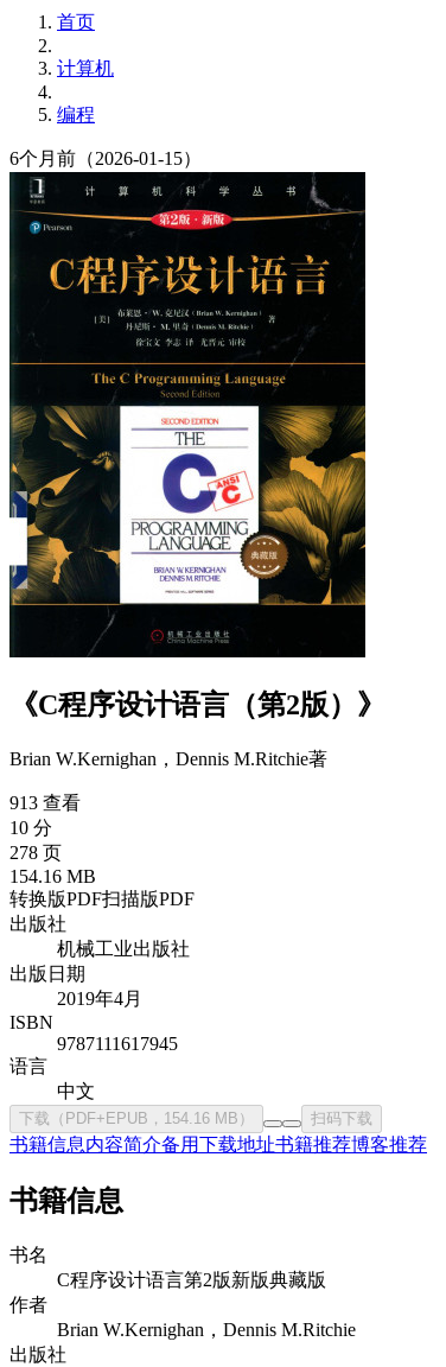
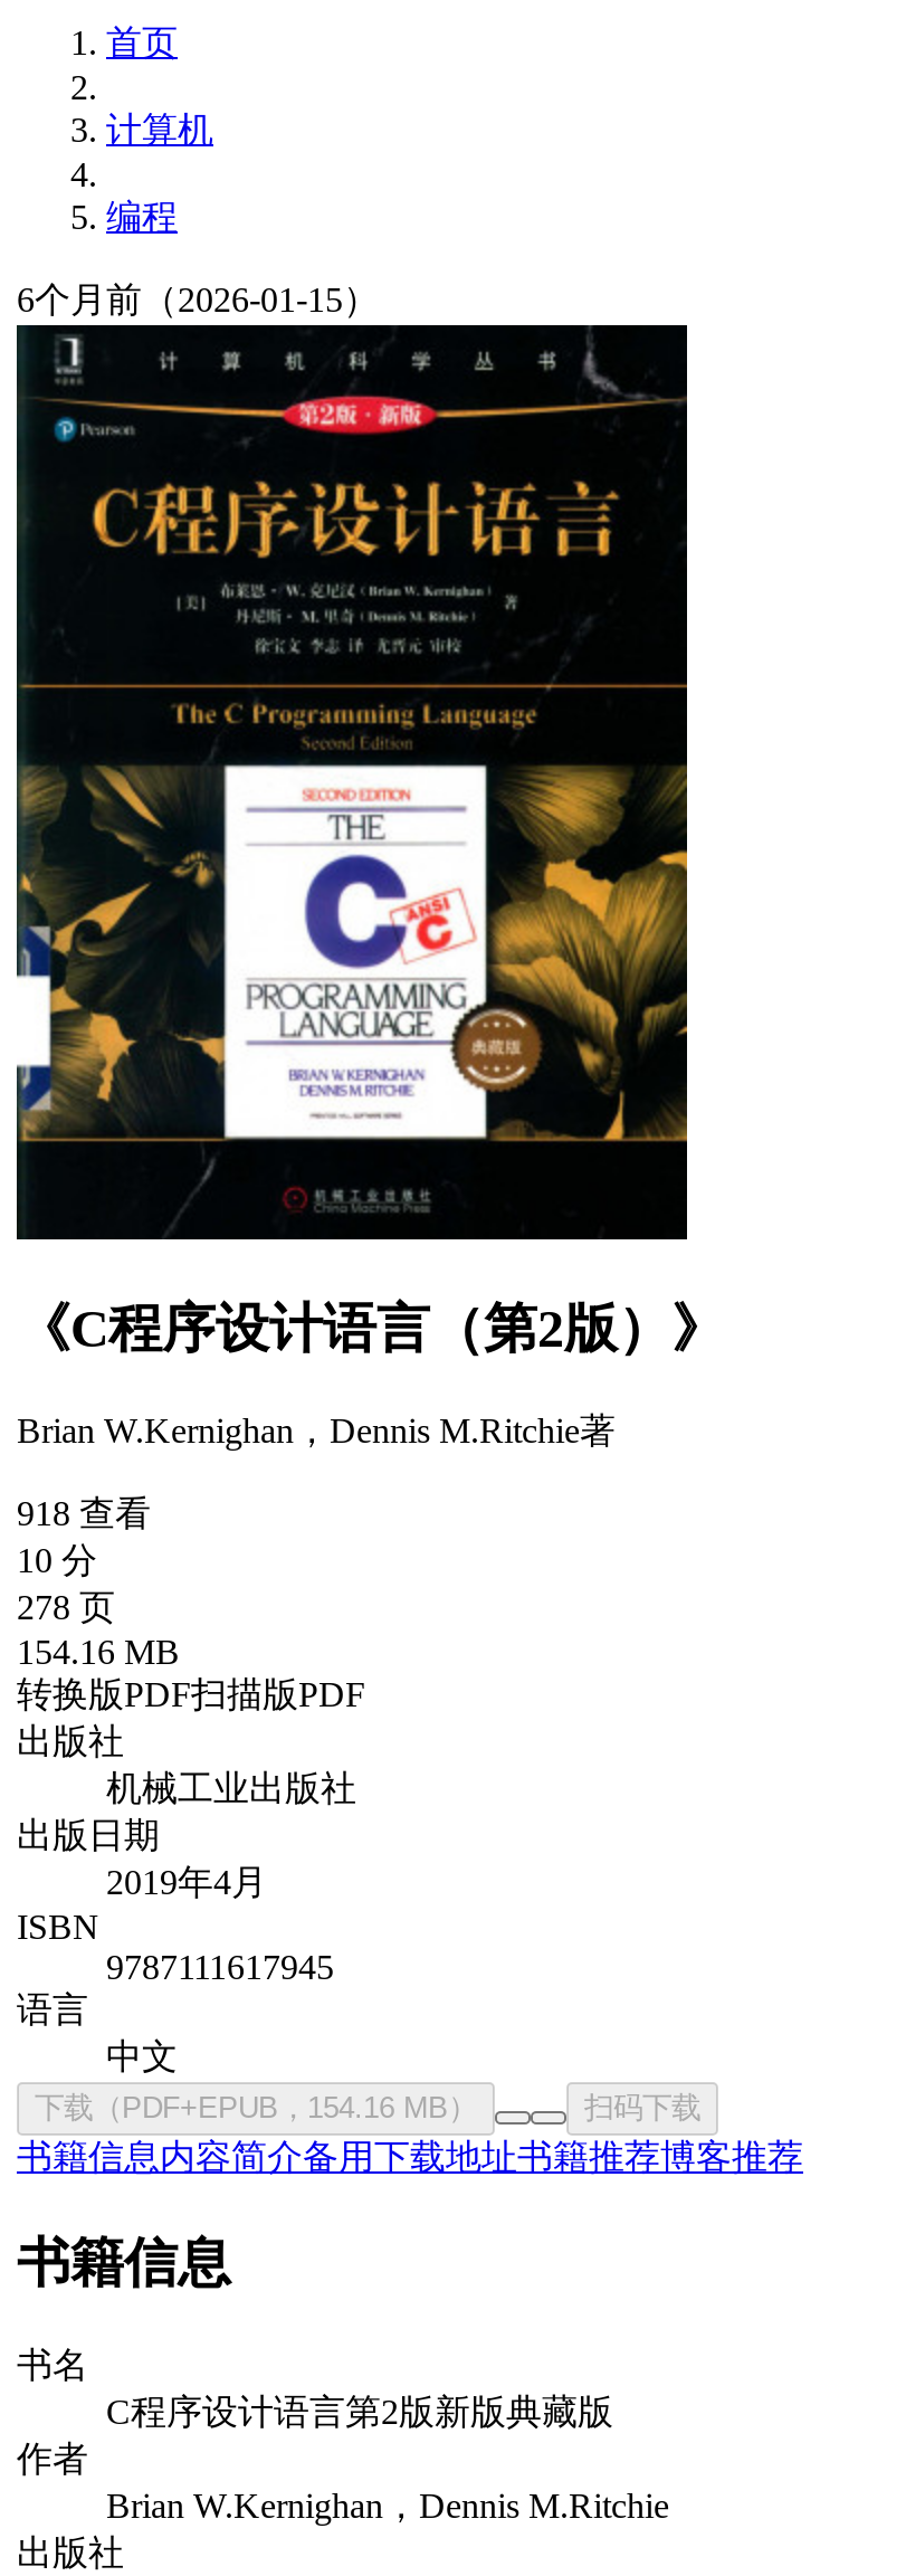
[9,792,81,813] 913 查看 -> [17,1494,151,1532] 918 查看

